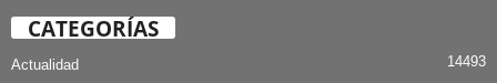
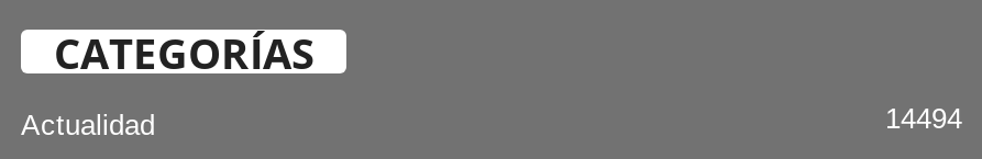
[447,53,486,69] 14493 -> [885,102,962,134] 14494

